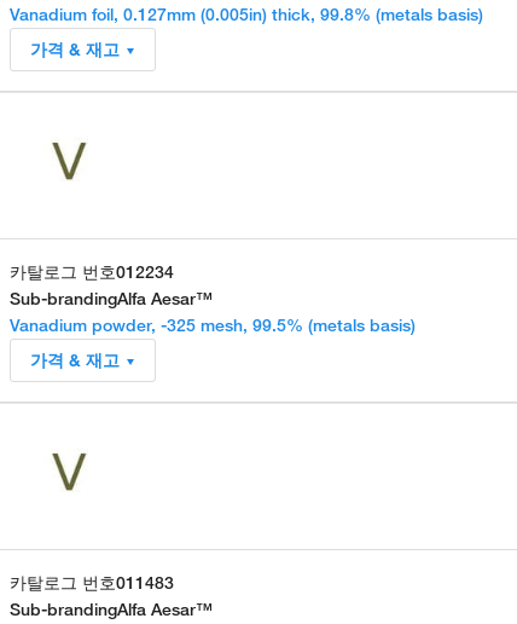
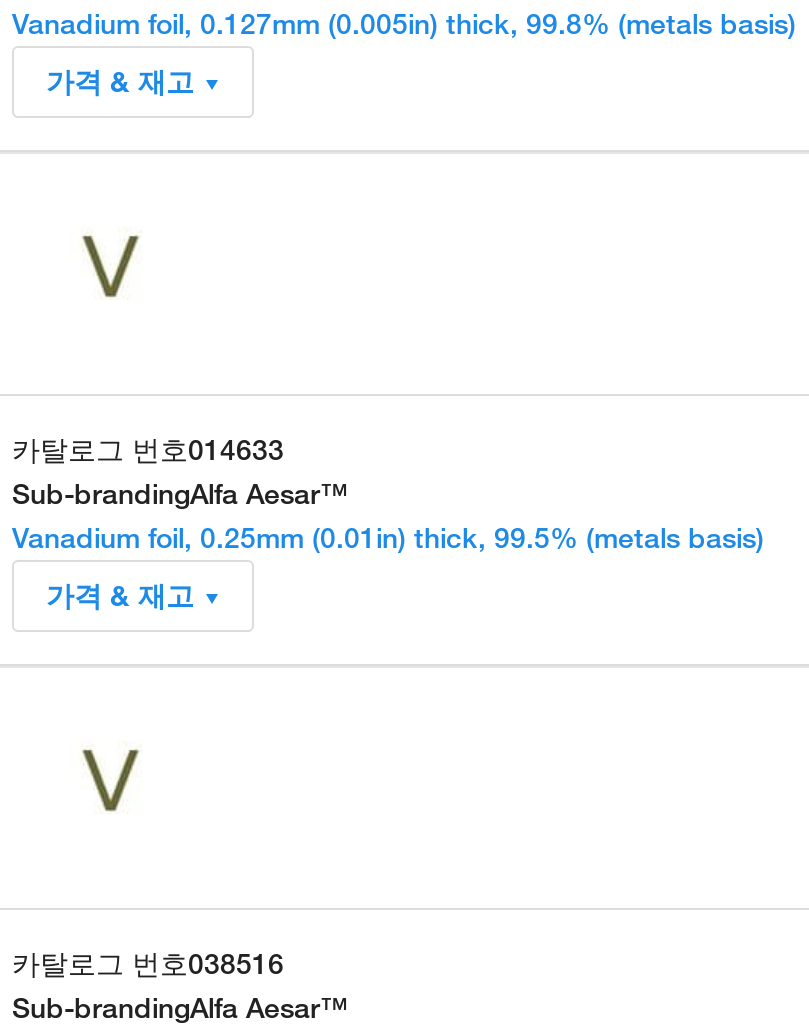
[10,261,174,282] 카탈로그 번호012234 -> [12,432,284,466] 카탈로그 번호014633
[10,314,416,335] Vanadium powder, -325 mesh, 99.5% (metals basis) -> [12,520,764,554] Vanadium foil, 0.25mm (0.01in) thick, 99.5% (metals basis)
[10,572,174,593] 카탈로그 번호011483 -> [12,946,284,980] 카탈로그 번호038516

